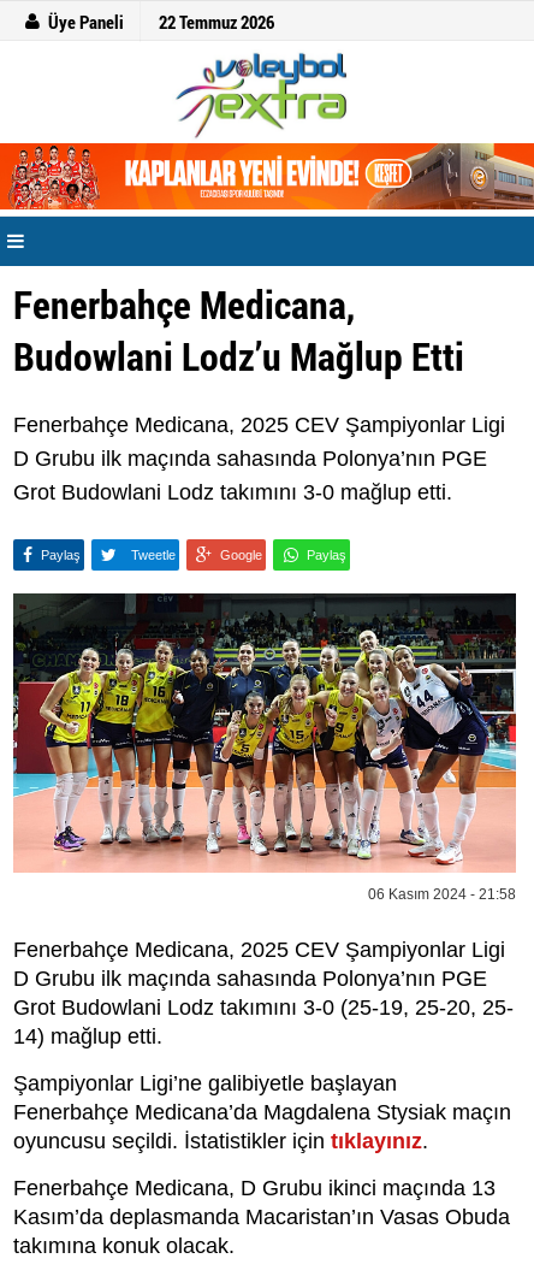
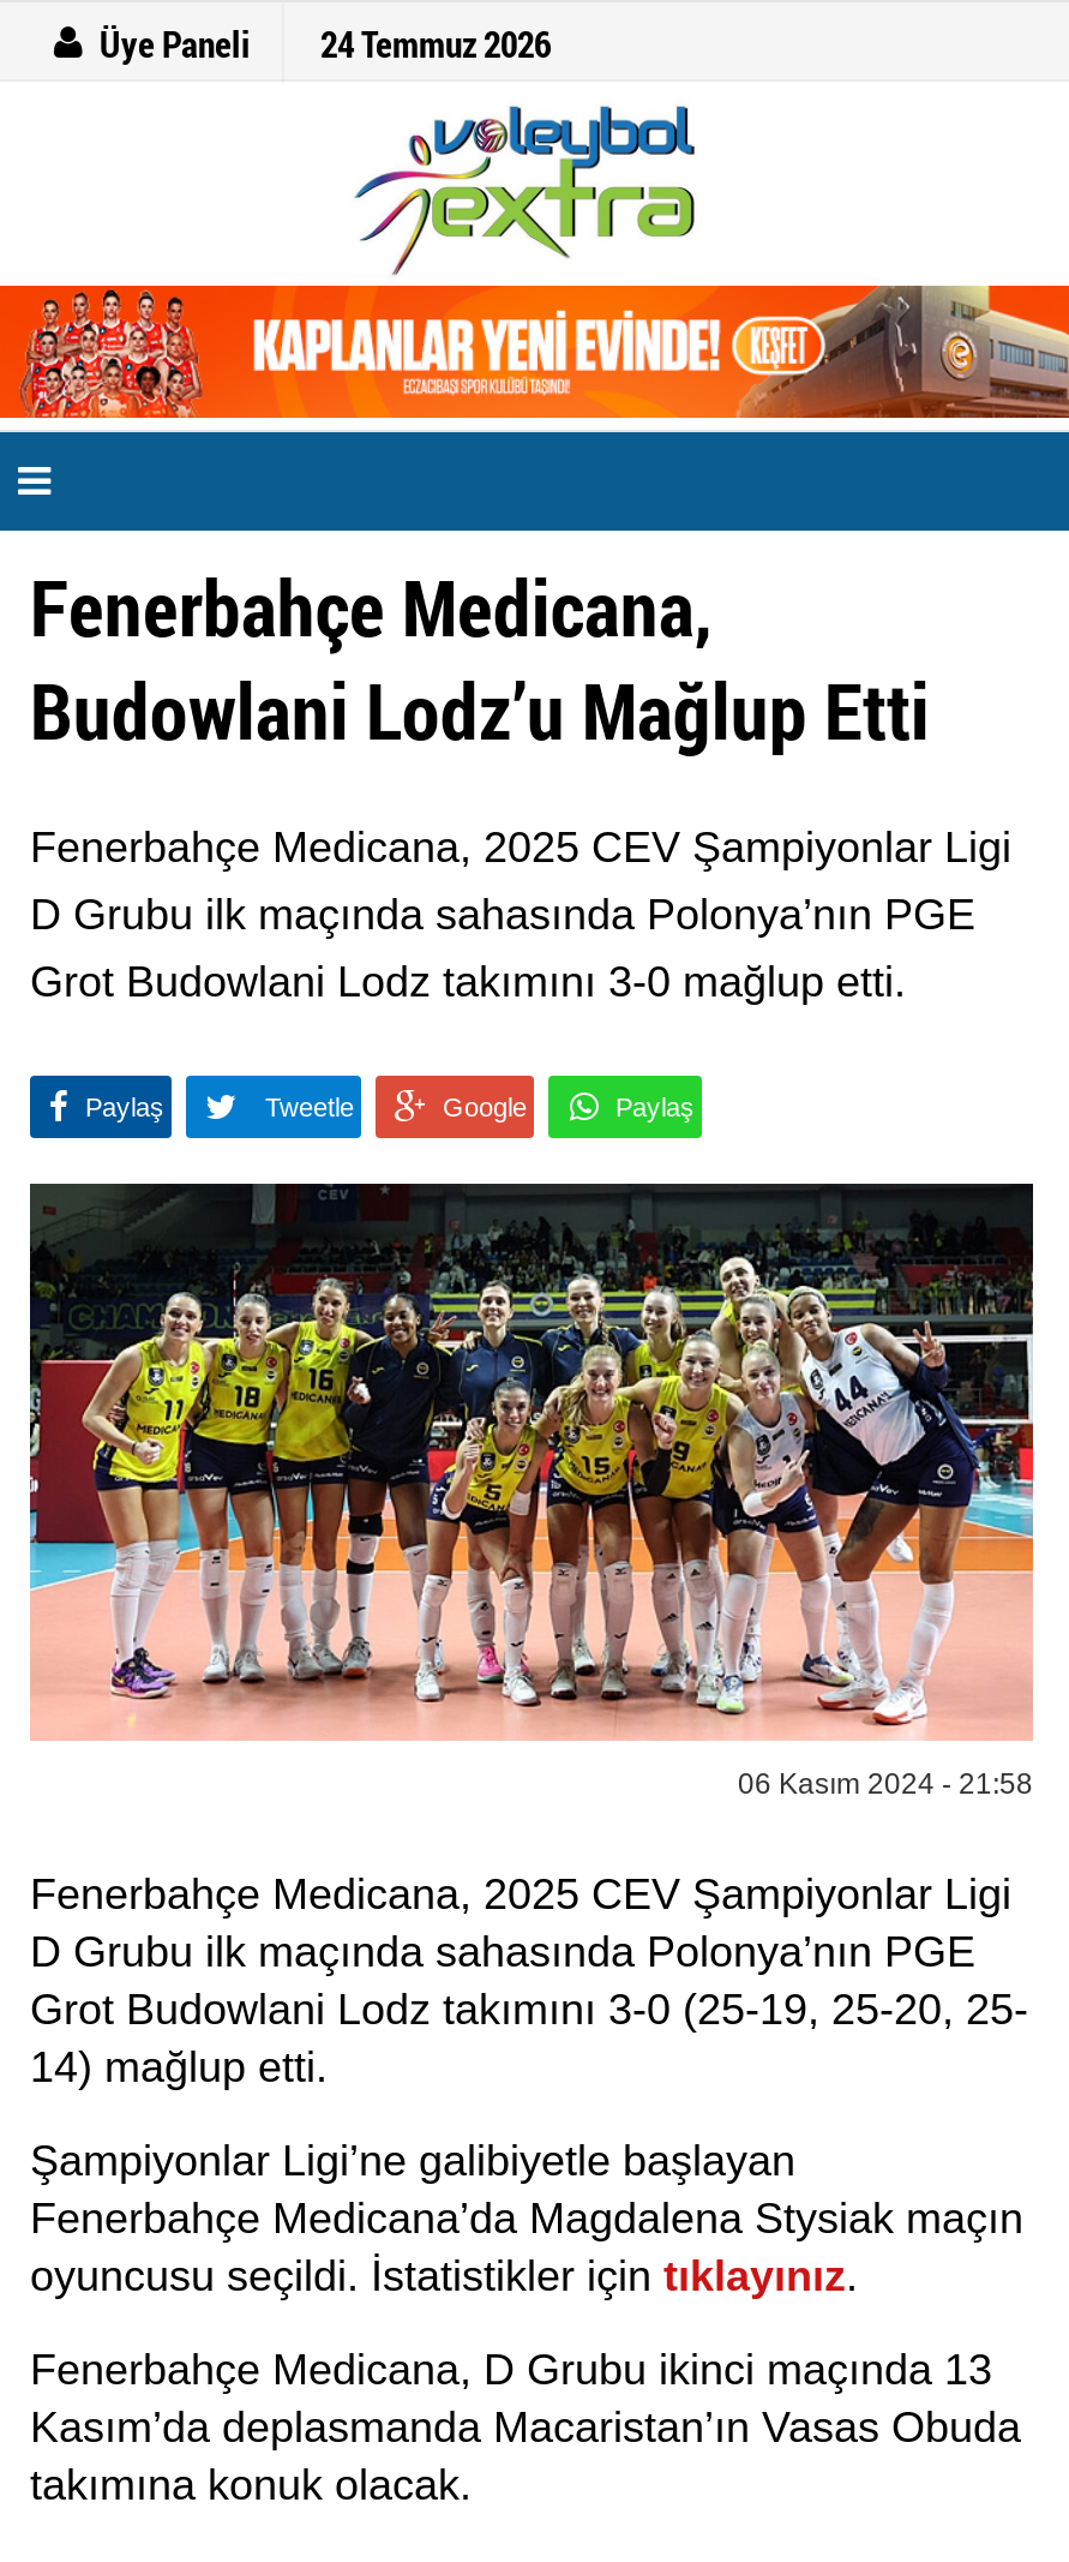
[48,10,274,34] Üye Paneli 22 Temmuz 2026 -> [100,19,551,67] Üye Paneli 24 Temmuz 2026

